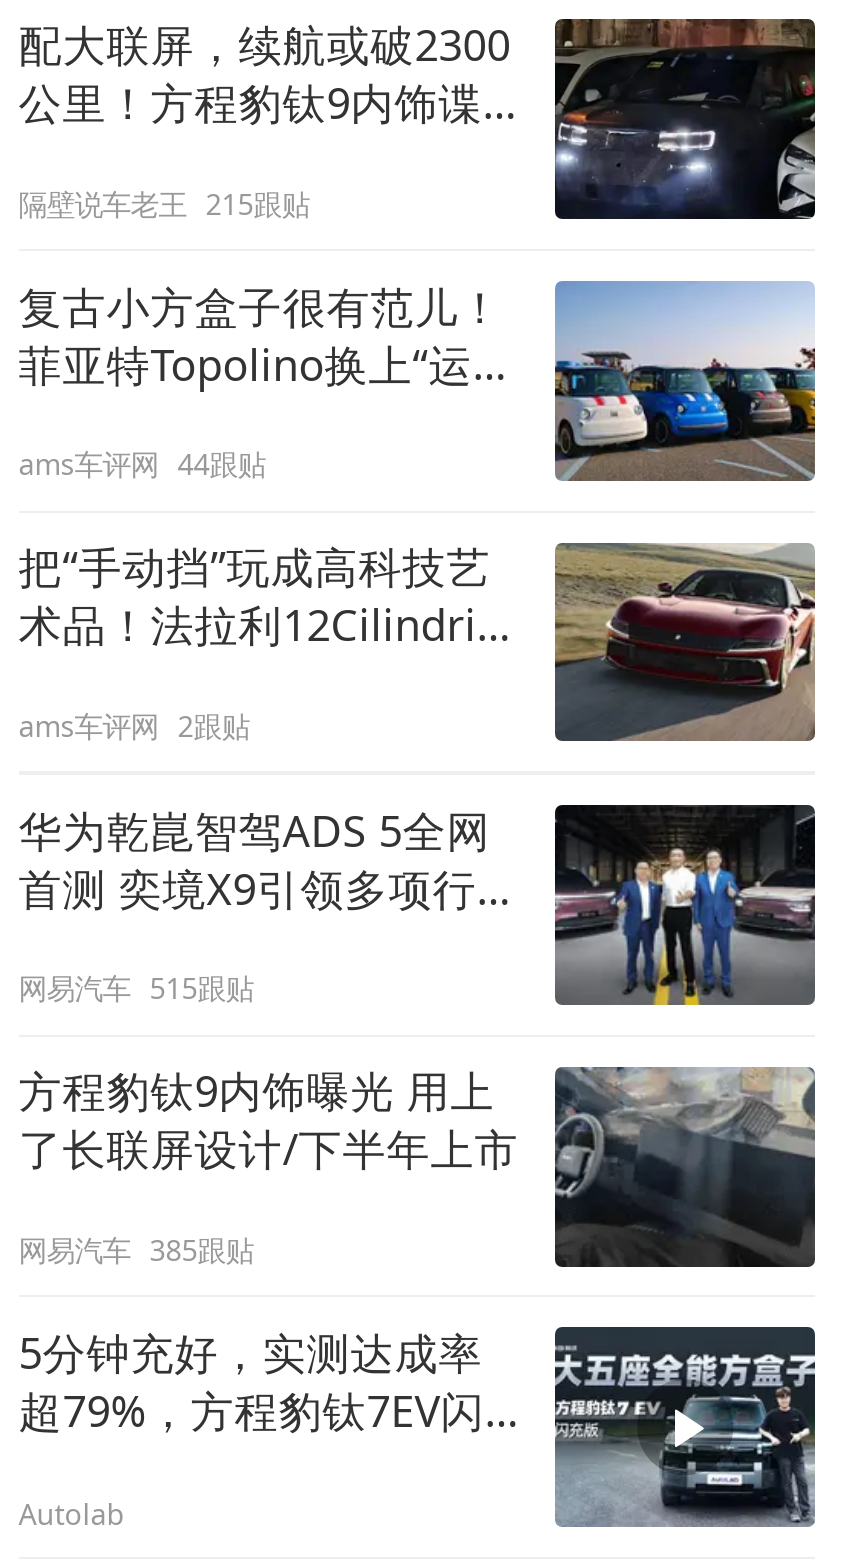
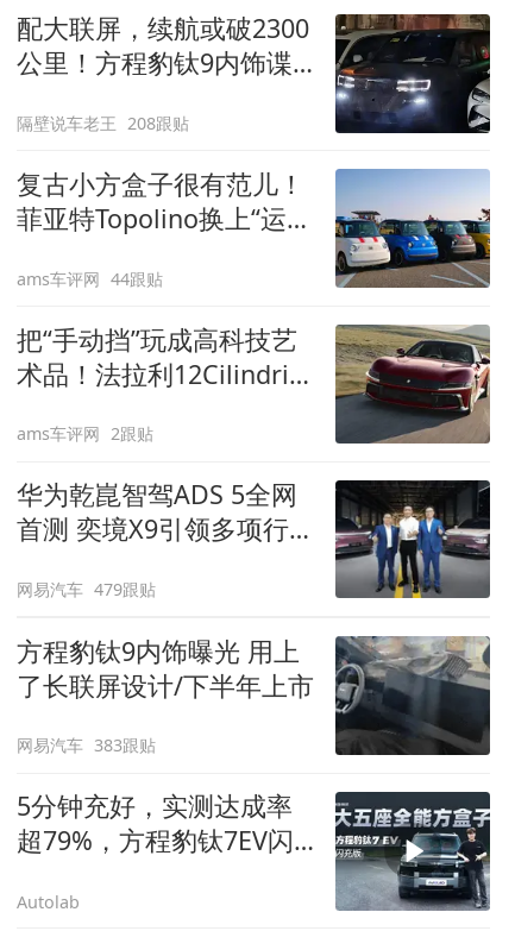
[18,184,310,222] 隔壁说车老王 215跟贴 -> [16,112,189,134] 隔壁说车老王 208跟贴
[18,969,254,1007] 网易汽车 515跟贴 -> [16,578,156,600] 网易汽车 479跟贴
[18,1231,254,1269] 网易汽车 385跟贴 -> [16,734,156,757] 网易汽车 383跟贴

